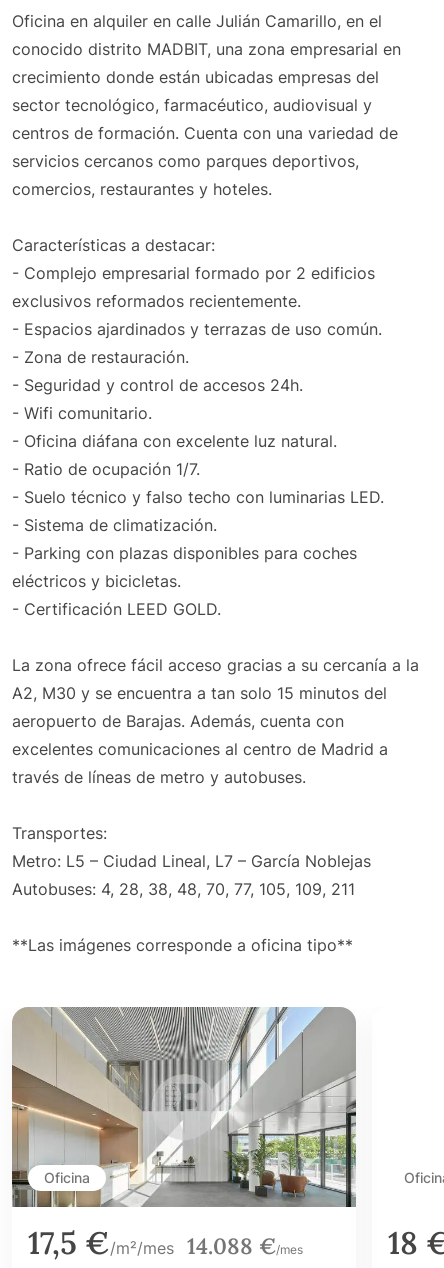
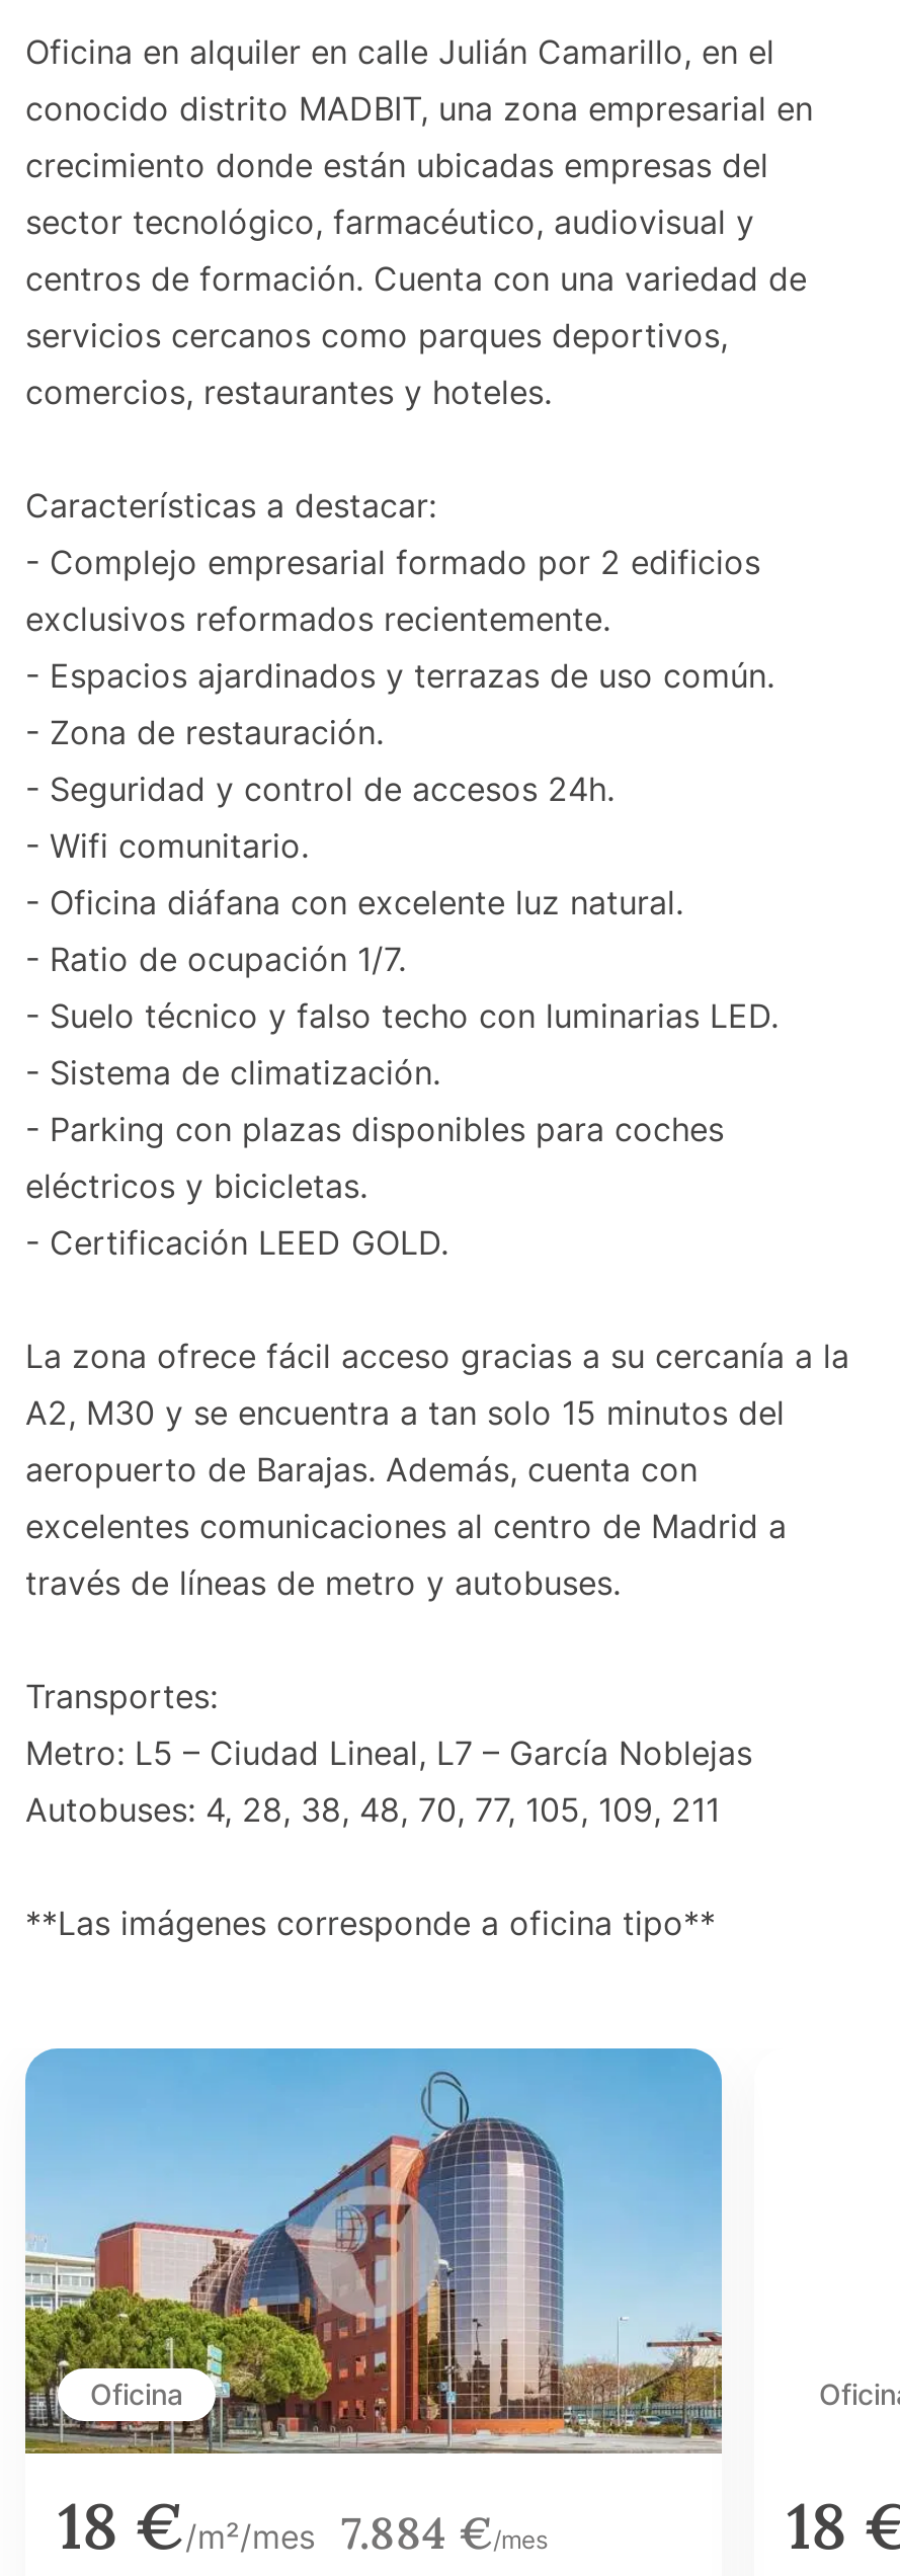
[11,1006,357,1262] [image] | 17,5 €/m²/mes 14.088 €/mes -> [23,2046,724,2565] [image] | 18 €/m²/mes 7.884 €/mes

